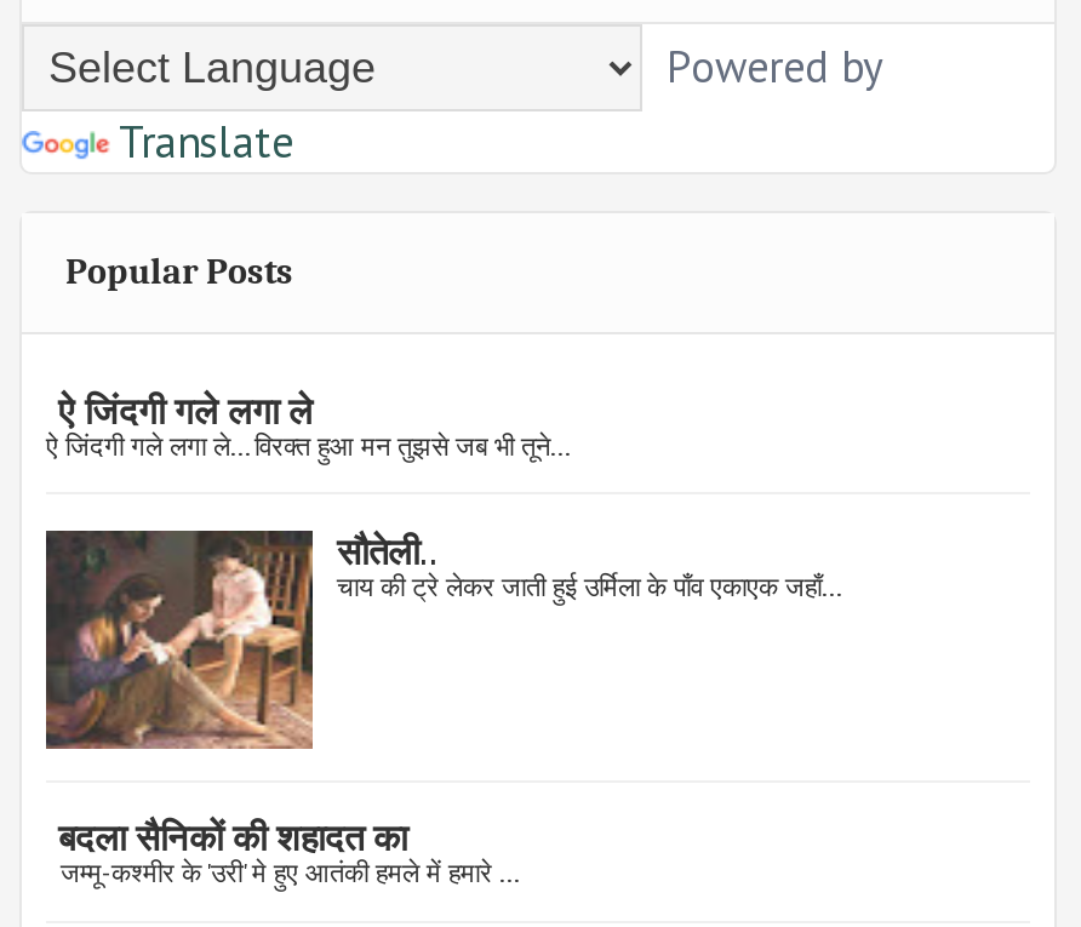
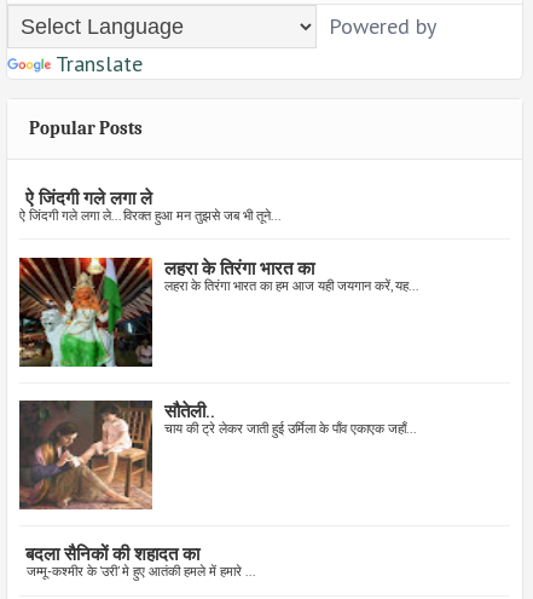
none -> [18,257,418,368] [image] | लहरा के तिरंगा भारत का | लहरा के तिरंगा भारत का हम आज यही जयगान करें, यह...

